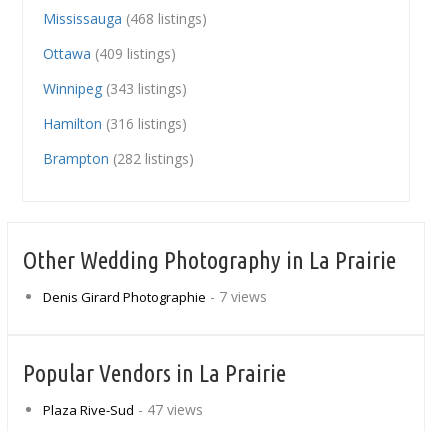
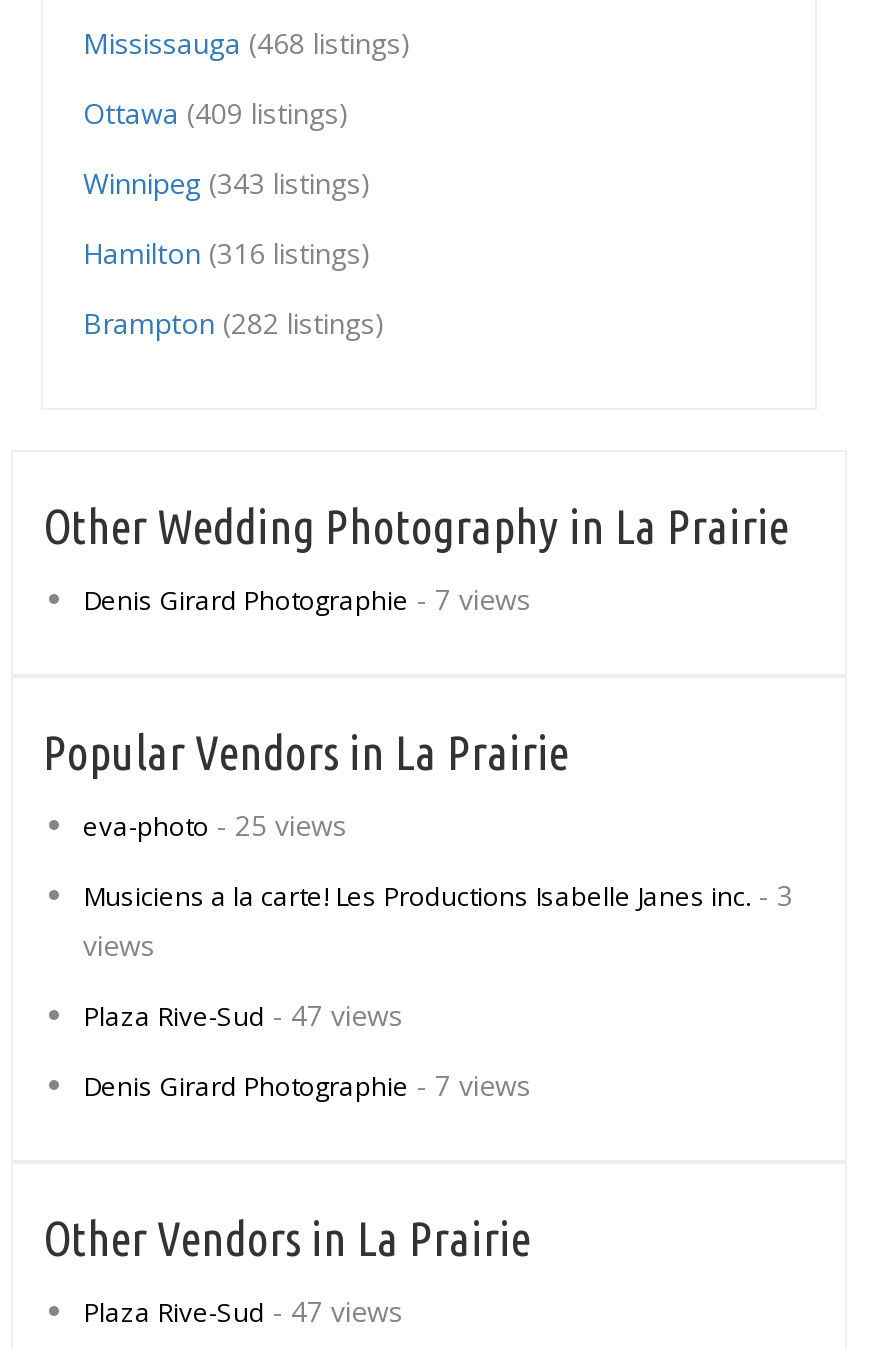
none -> [43,806,793,1266] eva-photo - 25 views | Musiciens a la carte! Les Productions Isabelle Janes inc. - 3 | views | Plaza Rive-Sud - 47 views | Denis Girard Photographie - 7 views | Other Vendors in La Prairie

